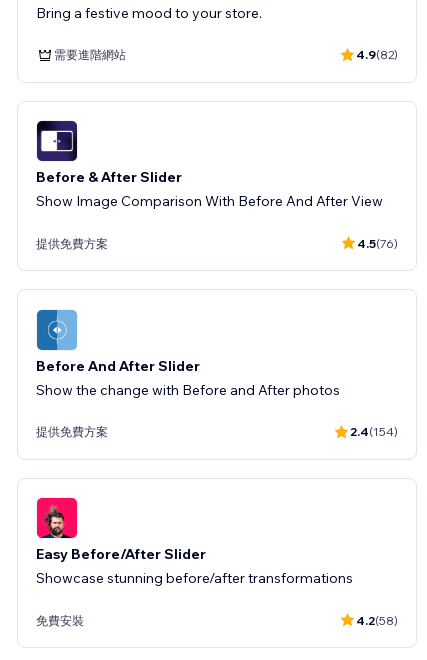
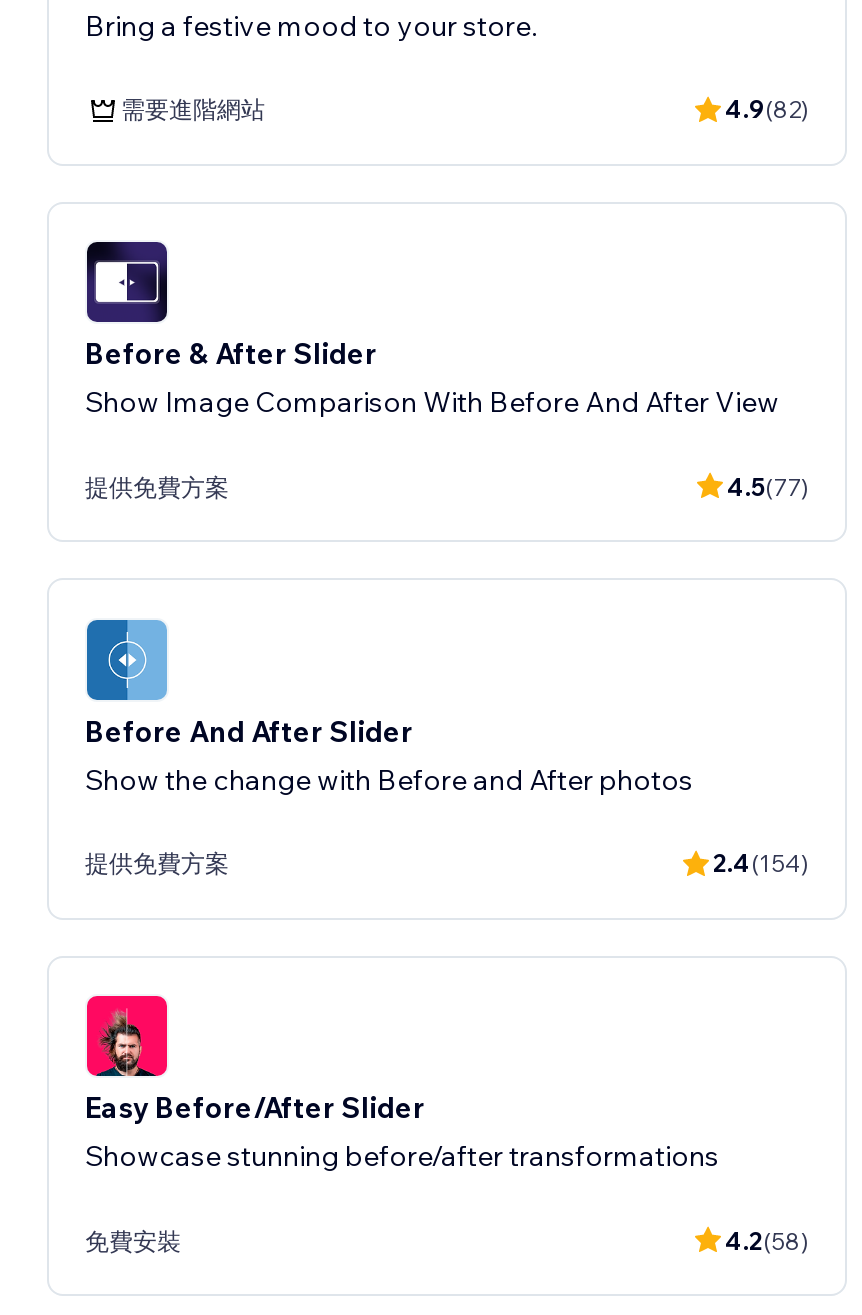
[357,235,398,250] 4.5(76) -> [727,471,809,501] 4.5(77)

